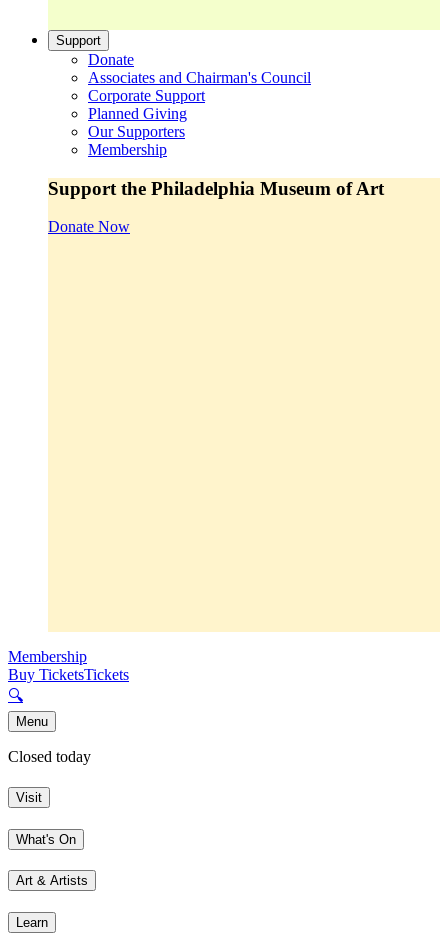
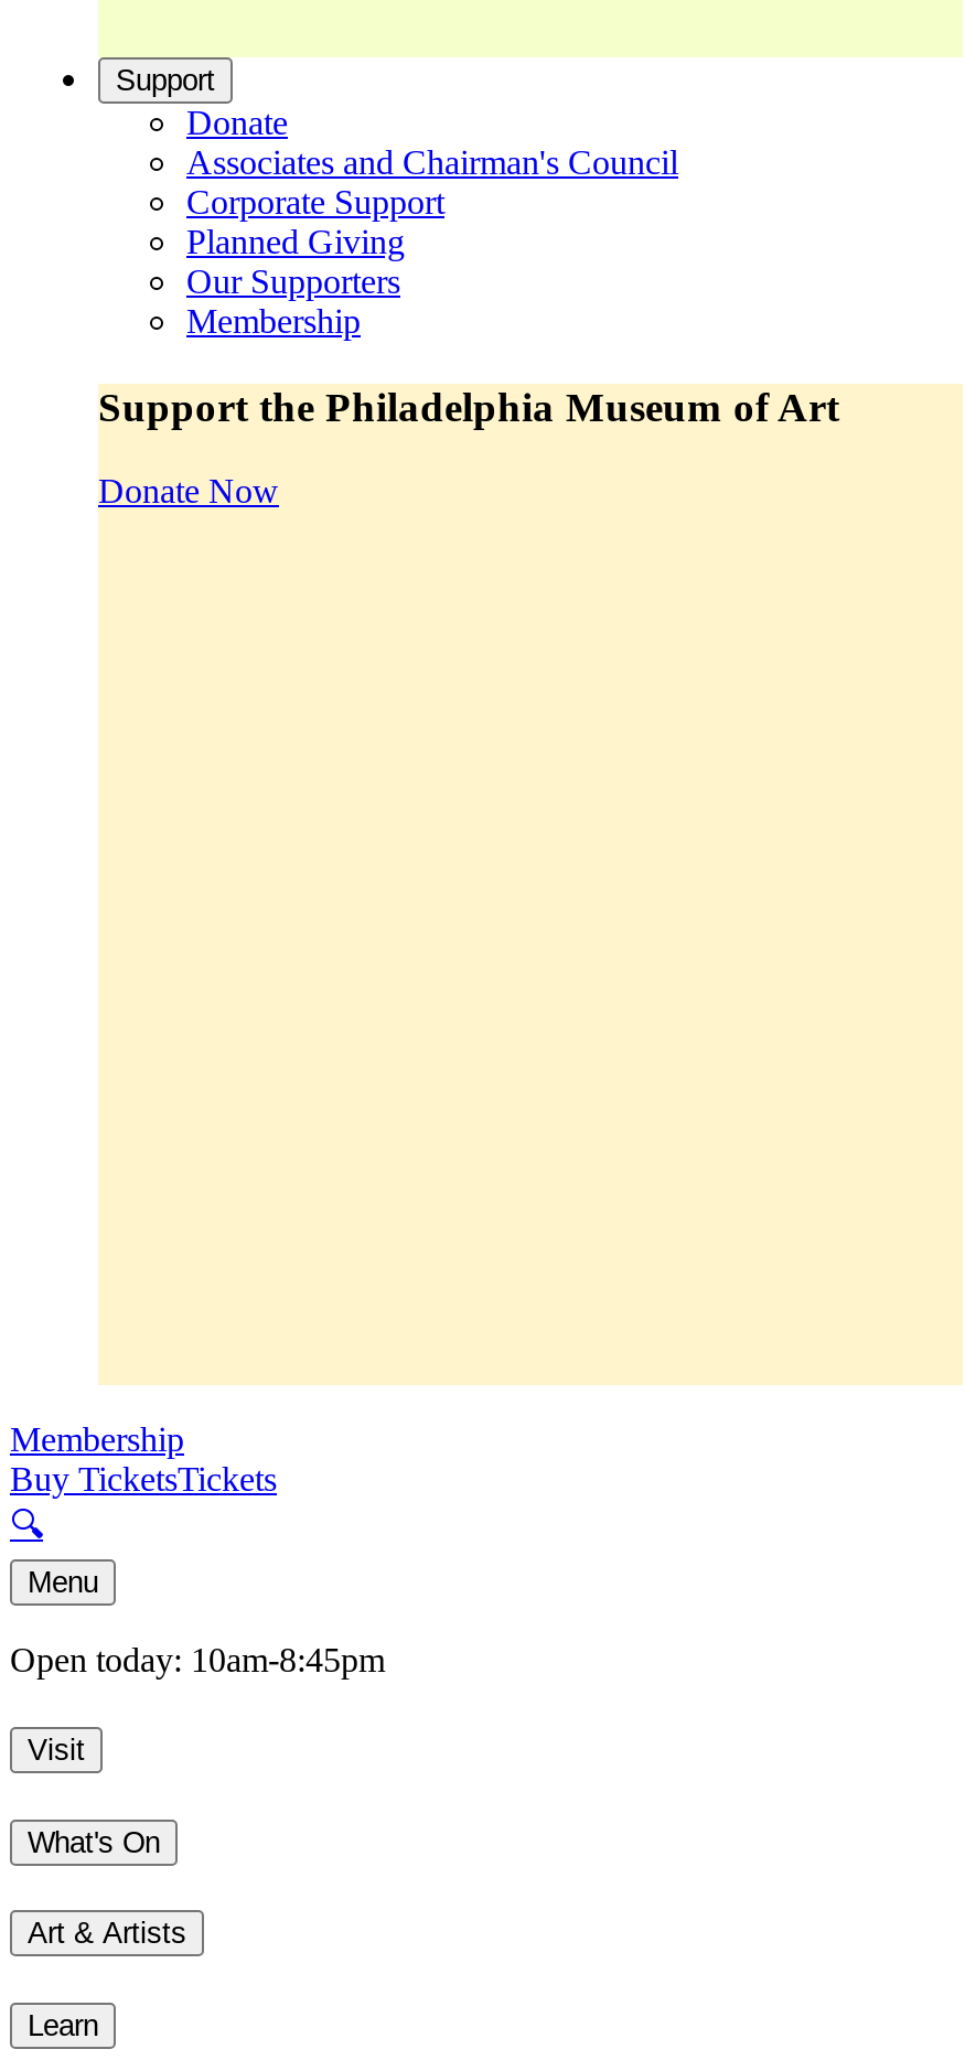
[8,748,91,765] Closed today -> [10,1642,385,1679] Open today: 10am-8:45pm

